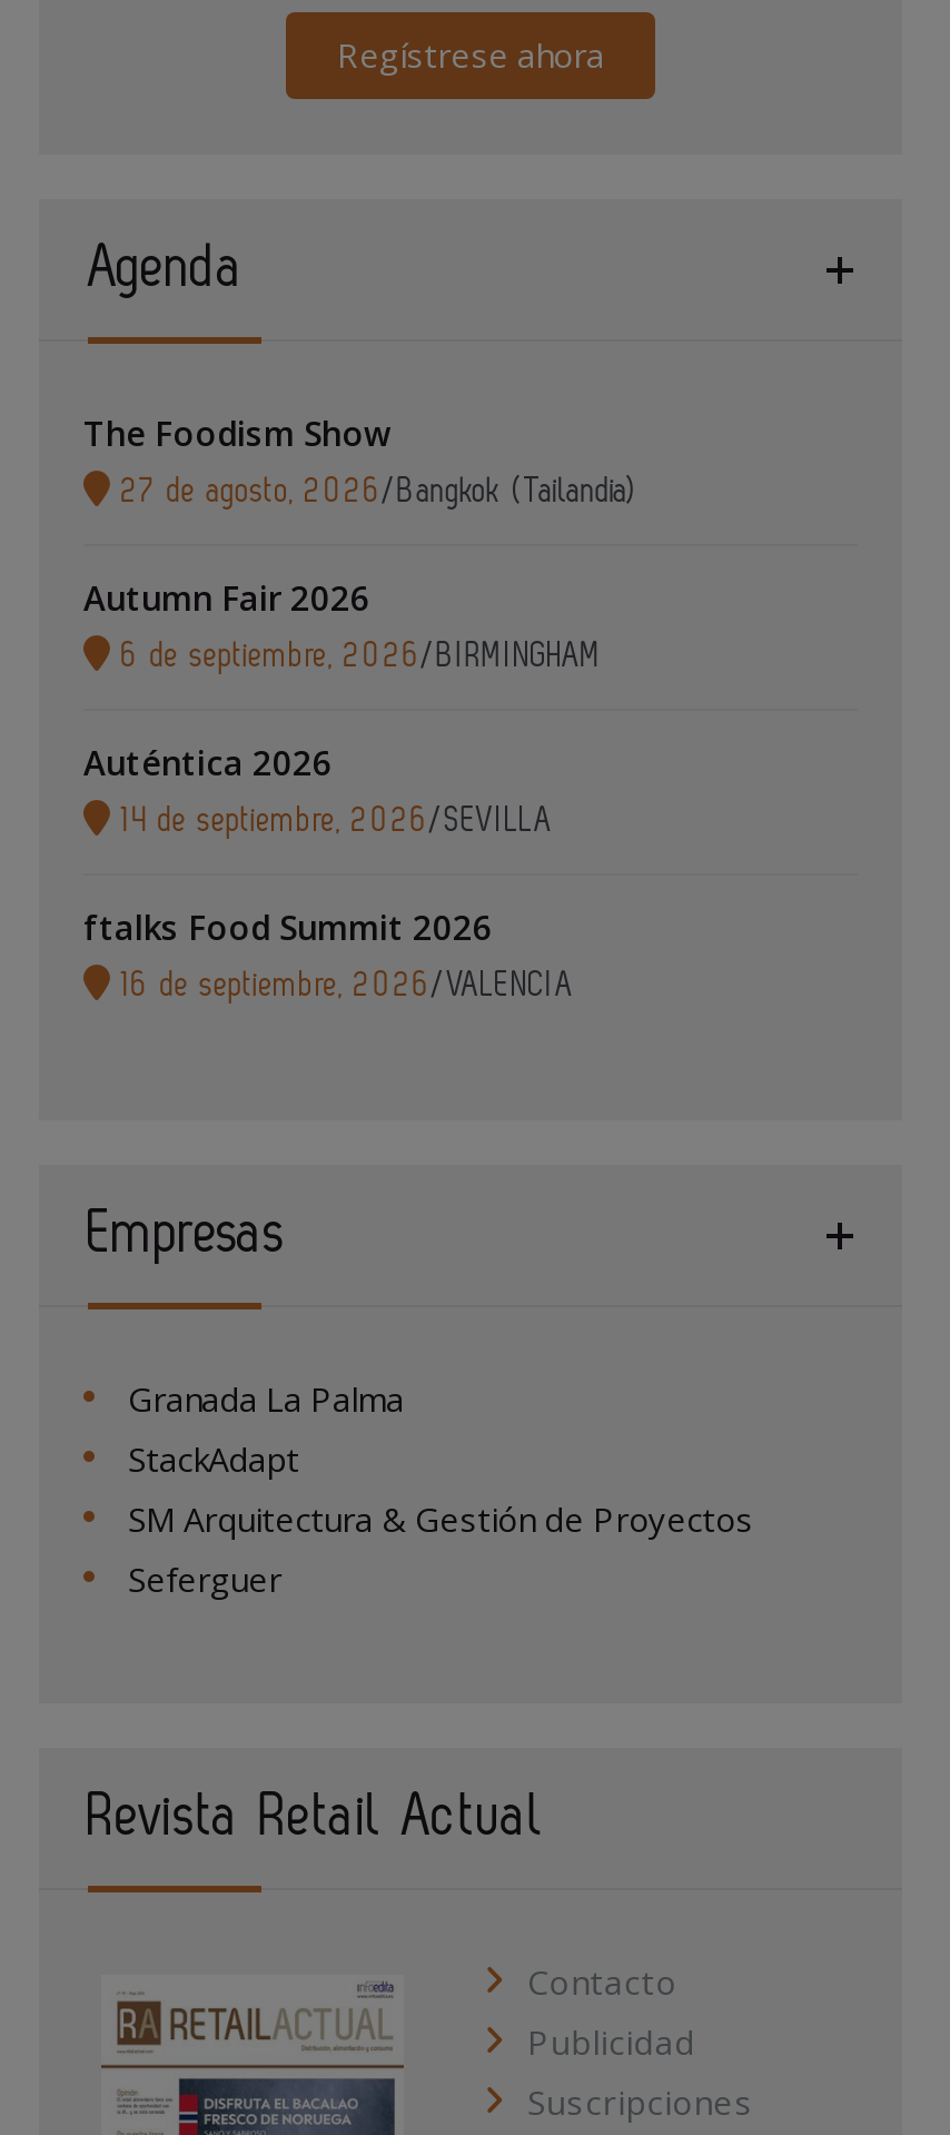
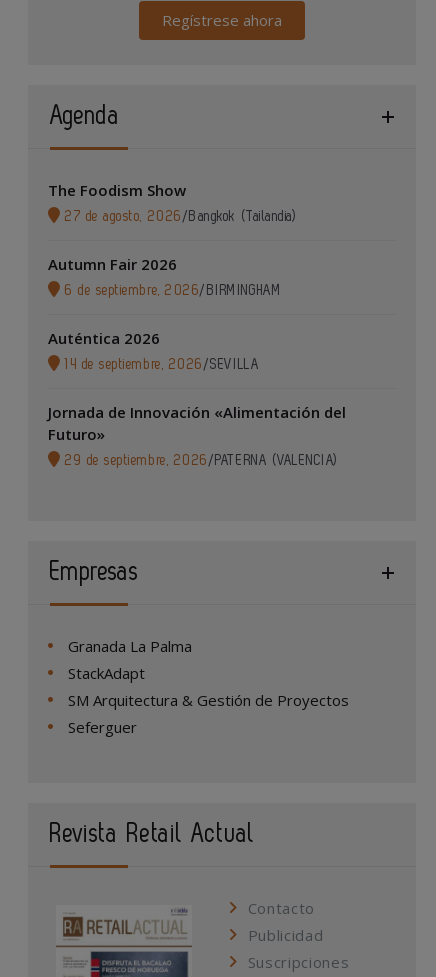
[83,905,574,1002] ftalks Food Summit 2026 | 16 de septiembre, 2026/VALENCIA -> [48,402,346,468] Jornada de Innovación «Alimentación del | Futuro» | 29 de septiembre, 2026 /PATERNA (VALENCIA)

